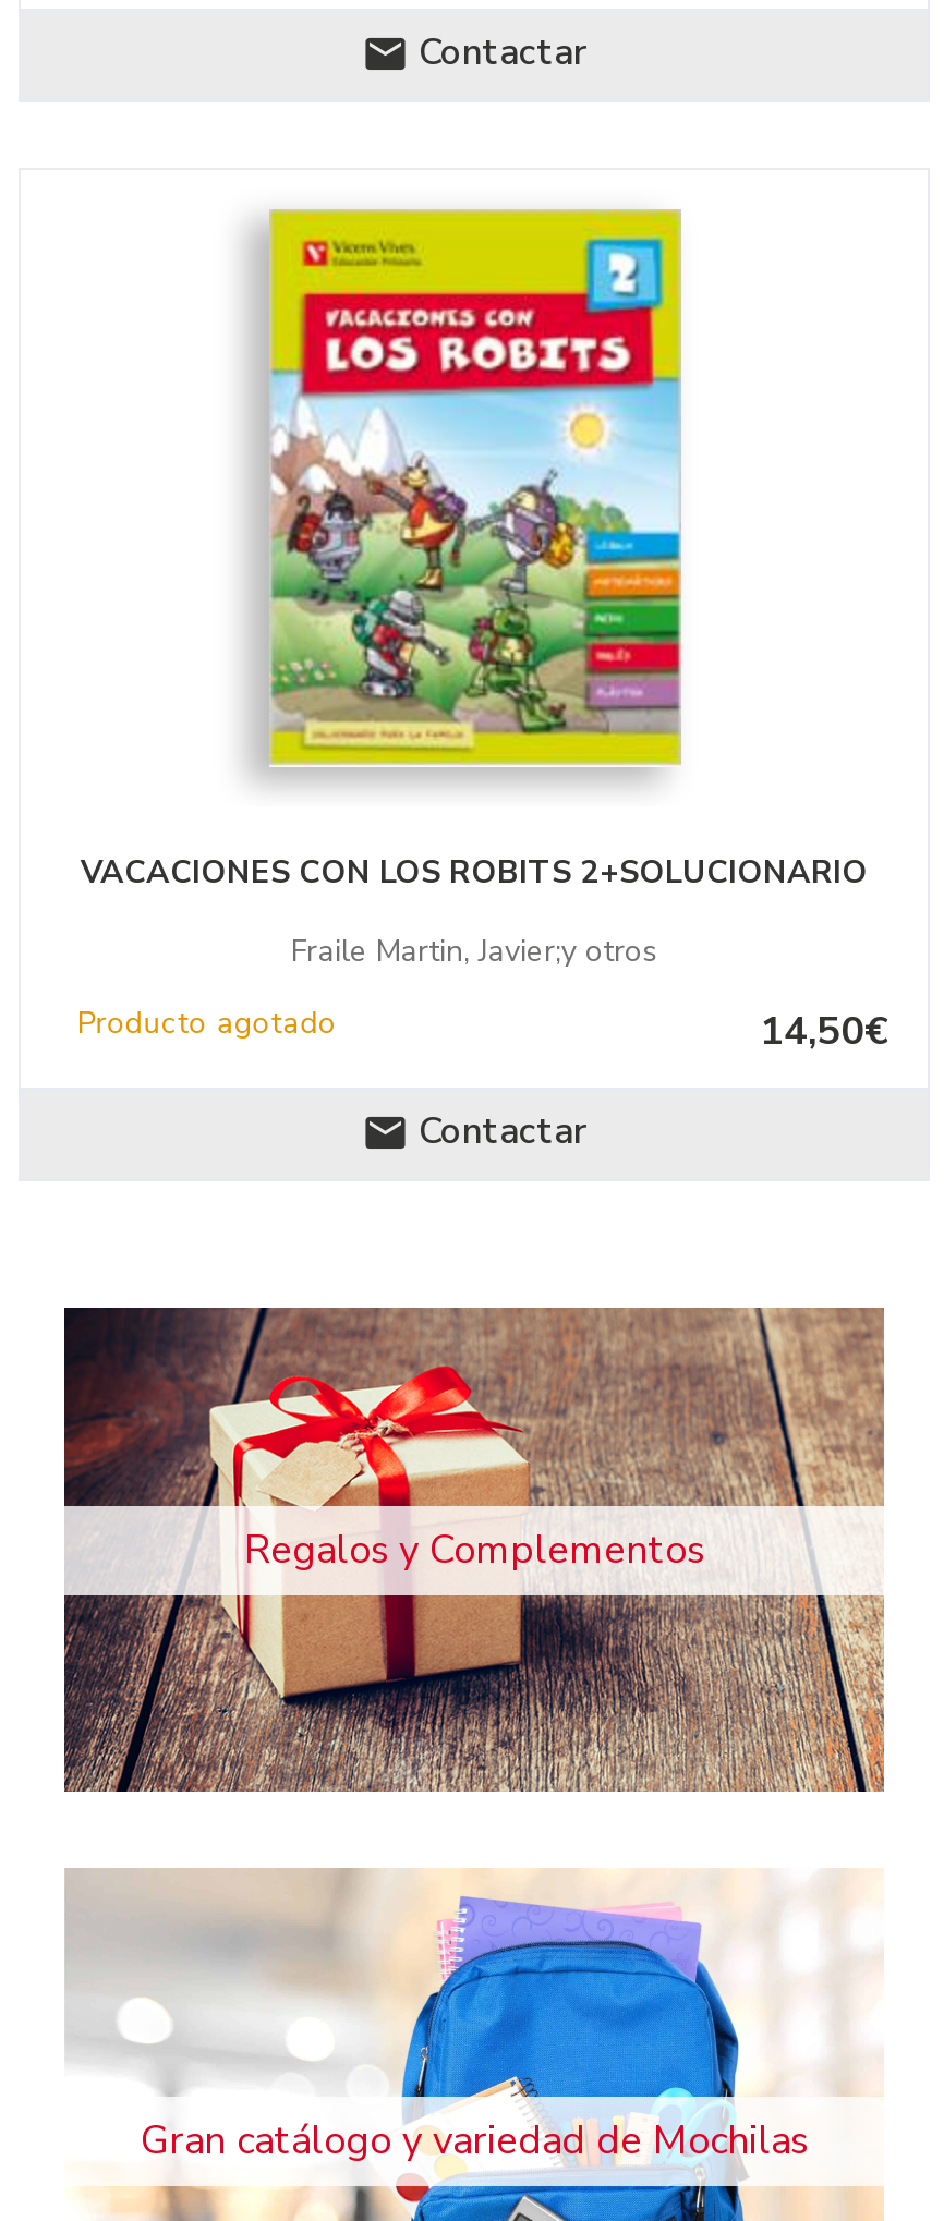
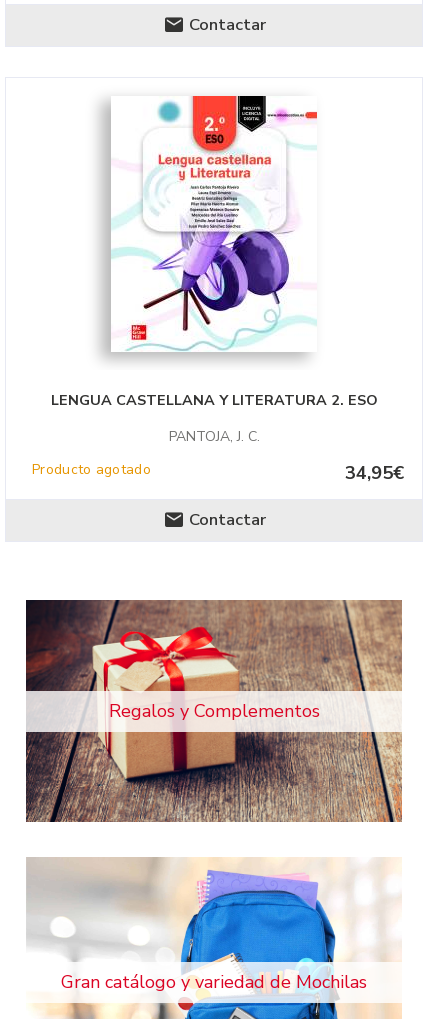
[81,207,868,894] [image] | VACACIONES CON LOS ROBITS 2+SOLUCIONARIO -> [50,95,377,410] [image] | LENGUA CASTELLANA Y LITERATURA 2. ESO
[291,931,657,972] Fraile Martin, Javier;y otros -> [168,427,259,446] PANTOJA, J. C.
[760,1005,888,1057] 14,50€ -> [345,461,404,485] 34,95€

